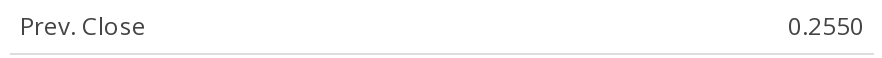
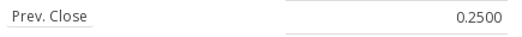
[788,10,864,44] 0.2550 -> [456,8,502,28] 0.2500

